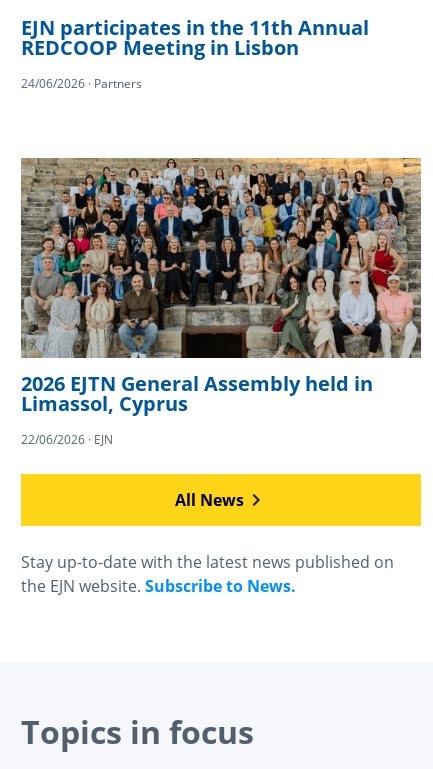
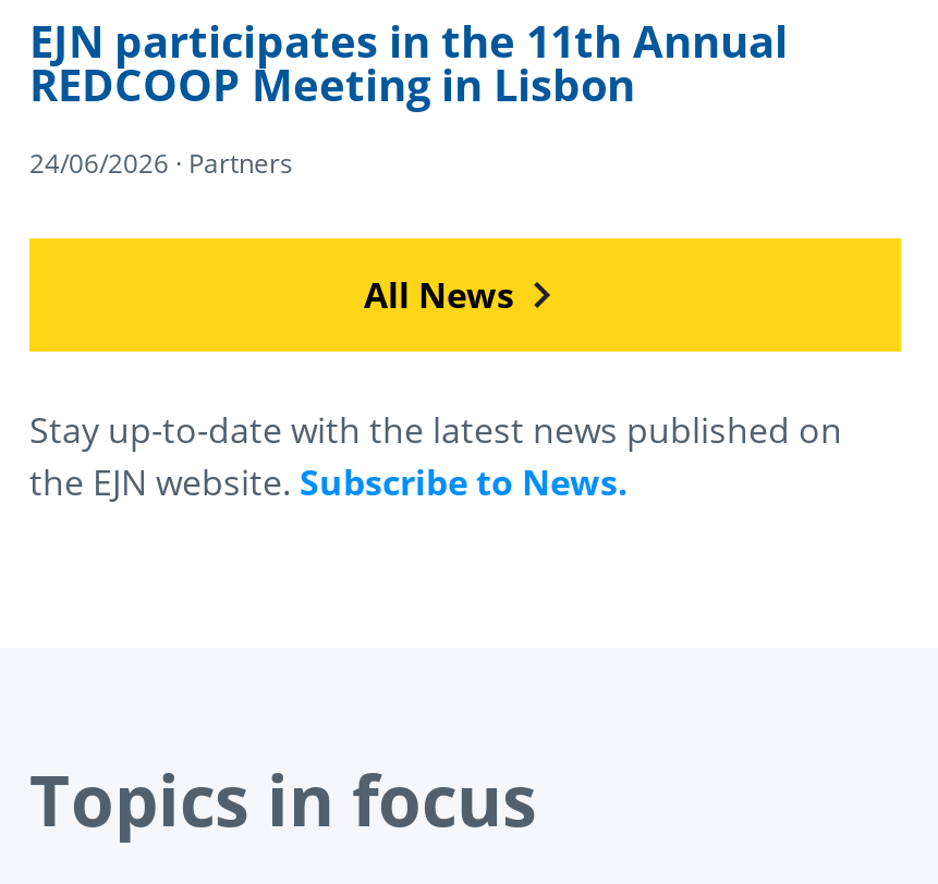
[20,157,422,448] [image] | 2026 EJTN General Assembly held in | Limassol, Cyprus | 22/06/2026 · EJN -> none

